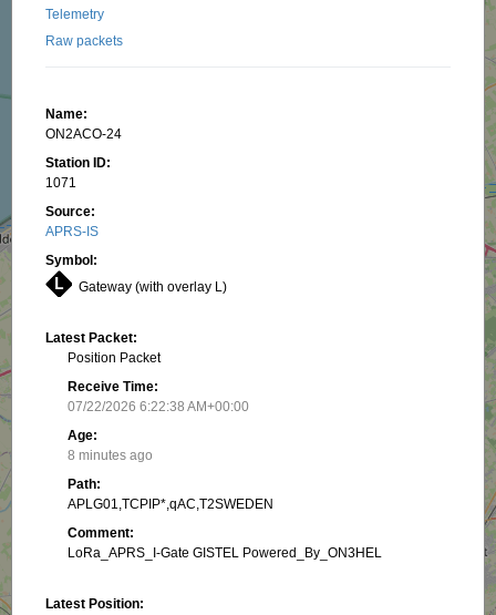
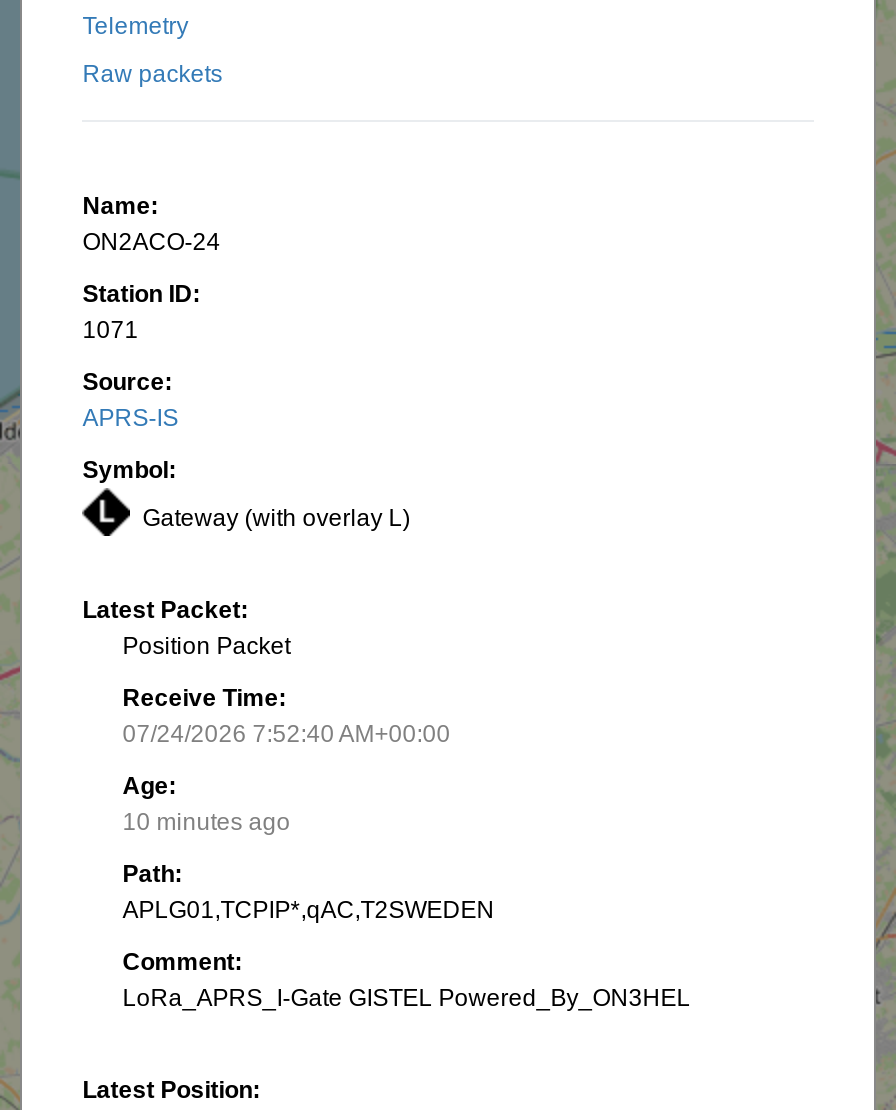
[68,399,249,414] 07/22/2026 6:22:38 AM+00:00 -> [122,720,450,748] 07/24/2026 7:52:40 AM+00:00
[68,448,153,463] 8 minutes ago -> [122,808,290,836] 10 minutes ago

